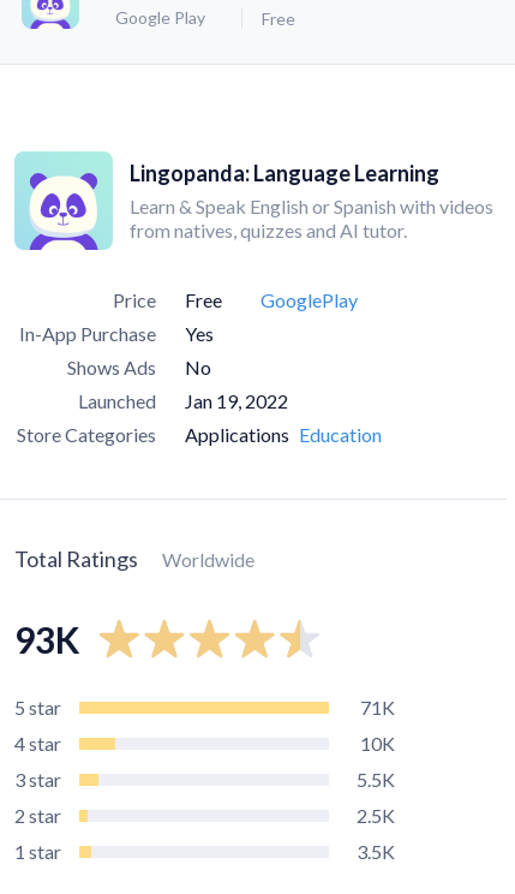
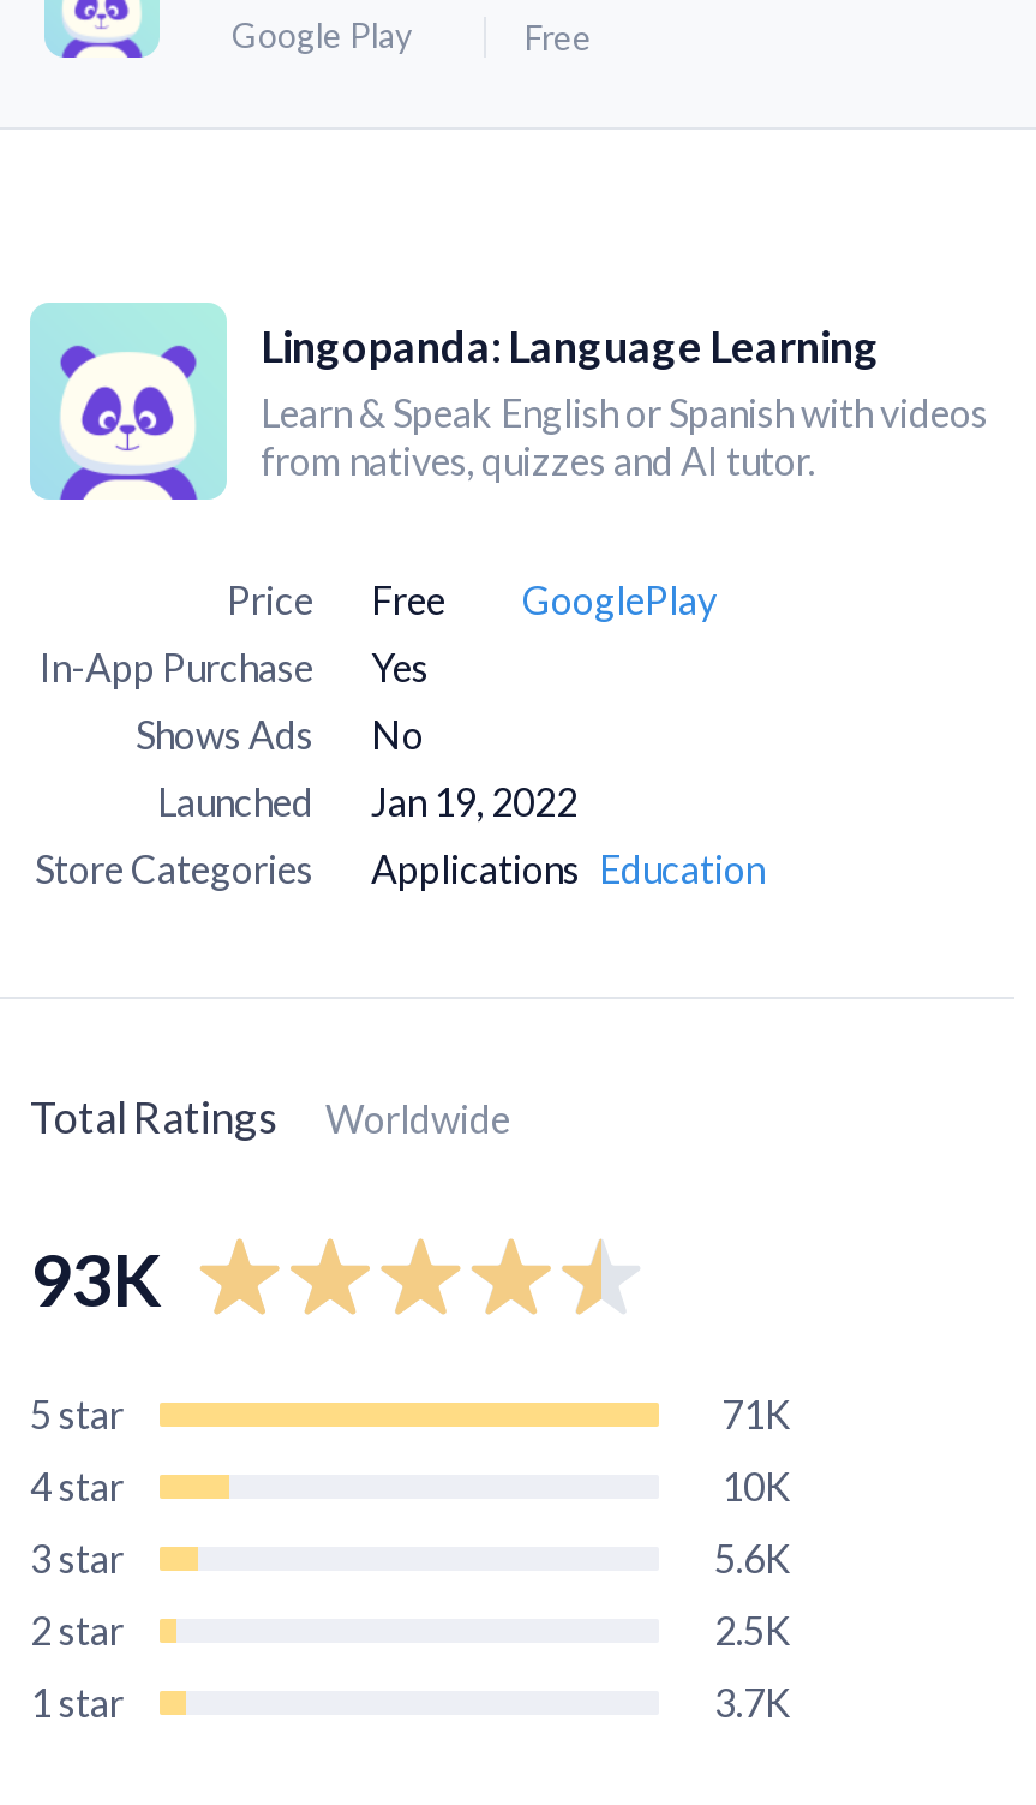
[357,768,395,791] 5.5K -> [714,1535,791,1580] 5.6K
[357,840,395,863] 3.5K -> [714,1679,791,1725] 3.7K

